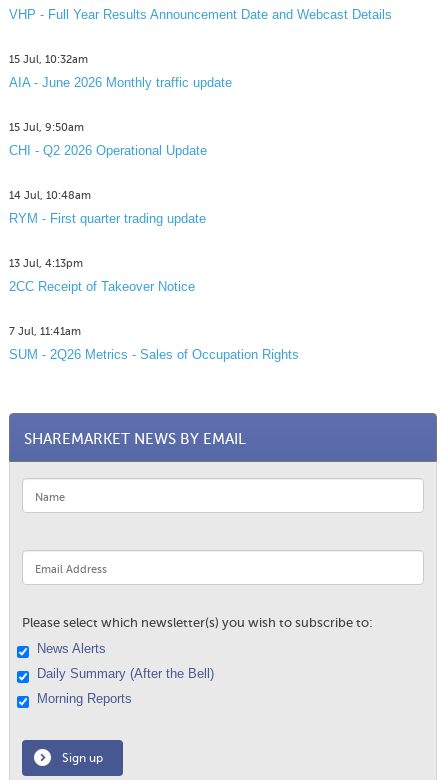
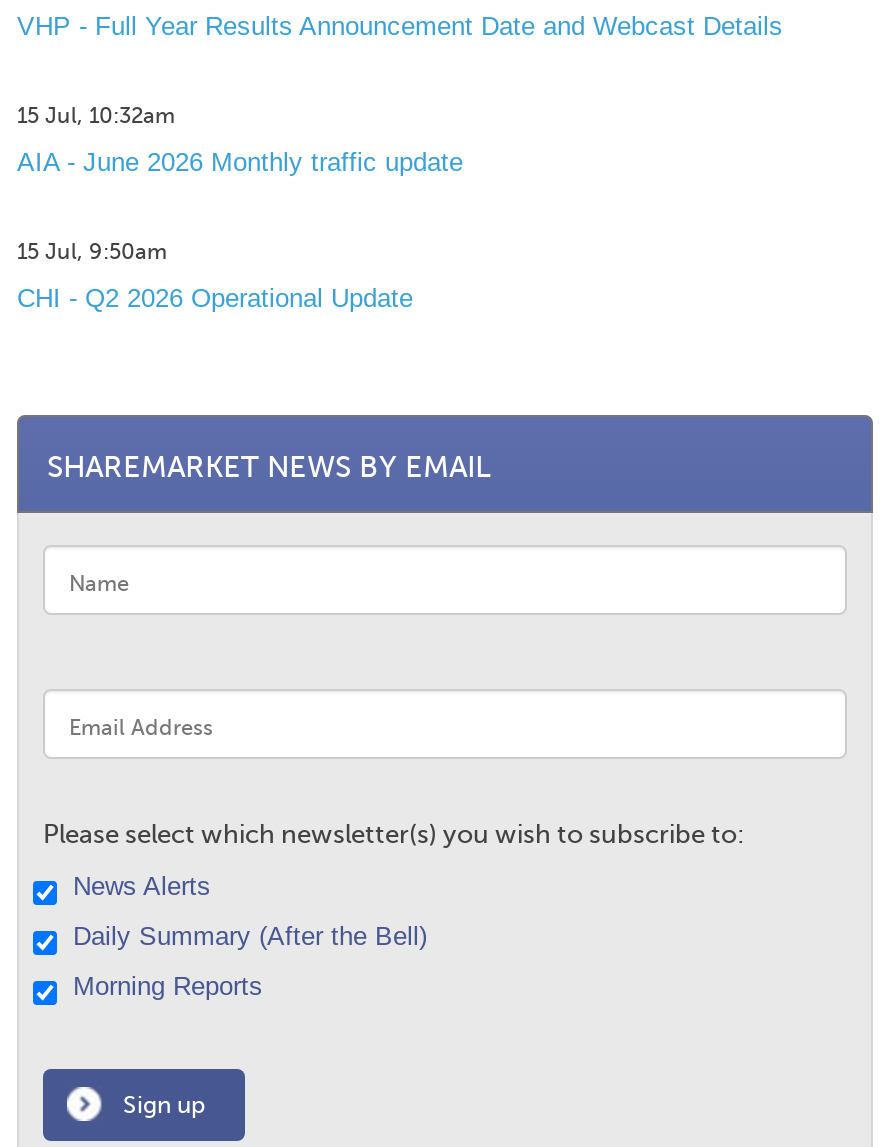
[9,189,299,362] 14 Jul, 10:48am | RYM - First quarter trading update | 13 Jul, 4:13pm | 2CC Receipt of Takeover Notice | 7 Jul, 11:41am | SUM - 2Q26 Metrics - Sales of Occupation Rights -> none

